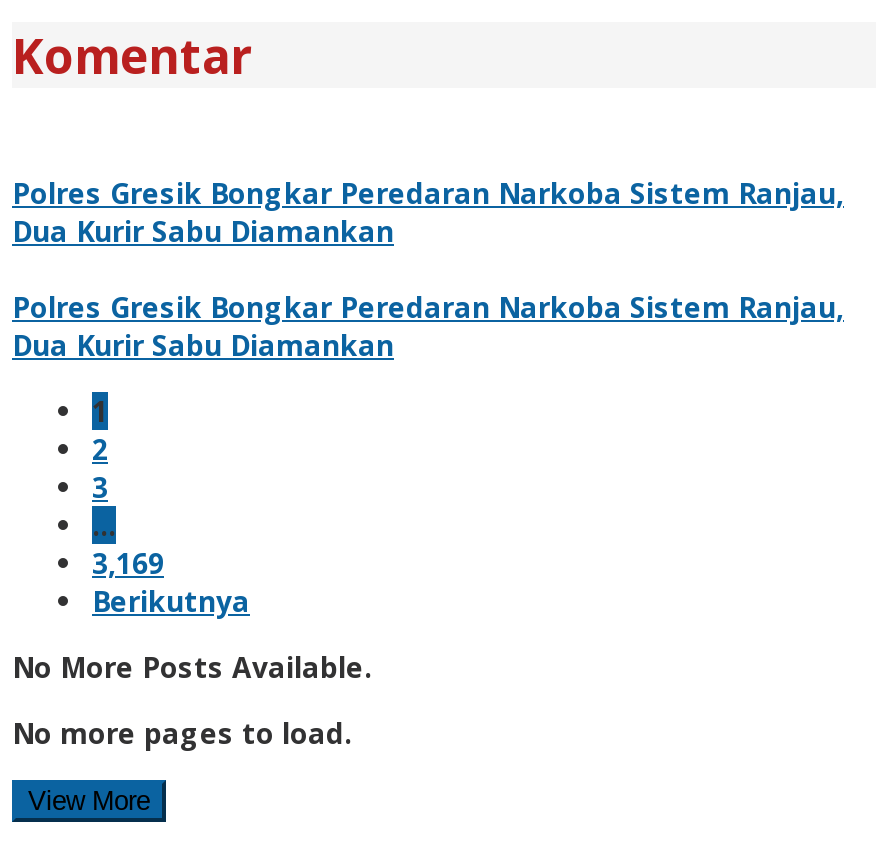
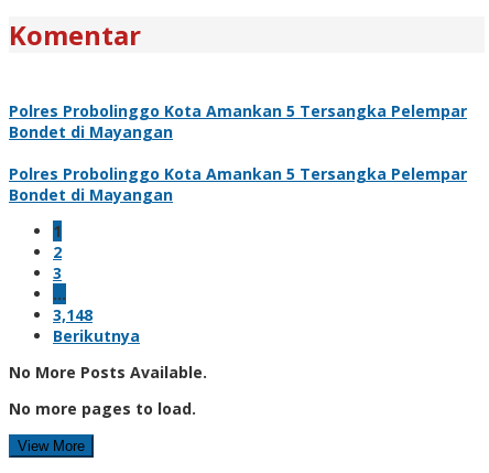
[12,174,844,250] Polres Gresik Bongkar Peredaran Narkoba Sistem Ranjau, | Dua Kurir Sabu Diamankan -> [9,100,467,142] Polres Probolinggo Kota Amankan 5 Tersangka Pelempar | Bondet di Mayangan
[12,288,844,364] Polres Gresik Bongkar Peredaran Narkoba Sistem Ranjau, | Dua Kurir Sabu Diamankan -> [9,163,467,205] Polres Probolinggo Kota Amankan 5 Tersangka Pelempar | Bondet di Mayangan
[92,544,164,582] 3,169 -> [53,304,93,325] 3,148

